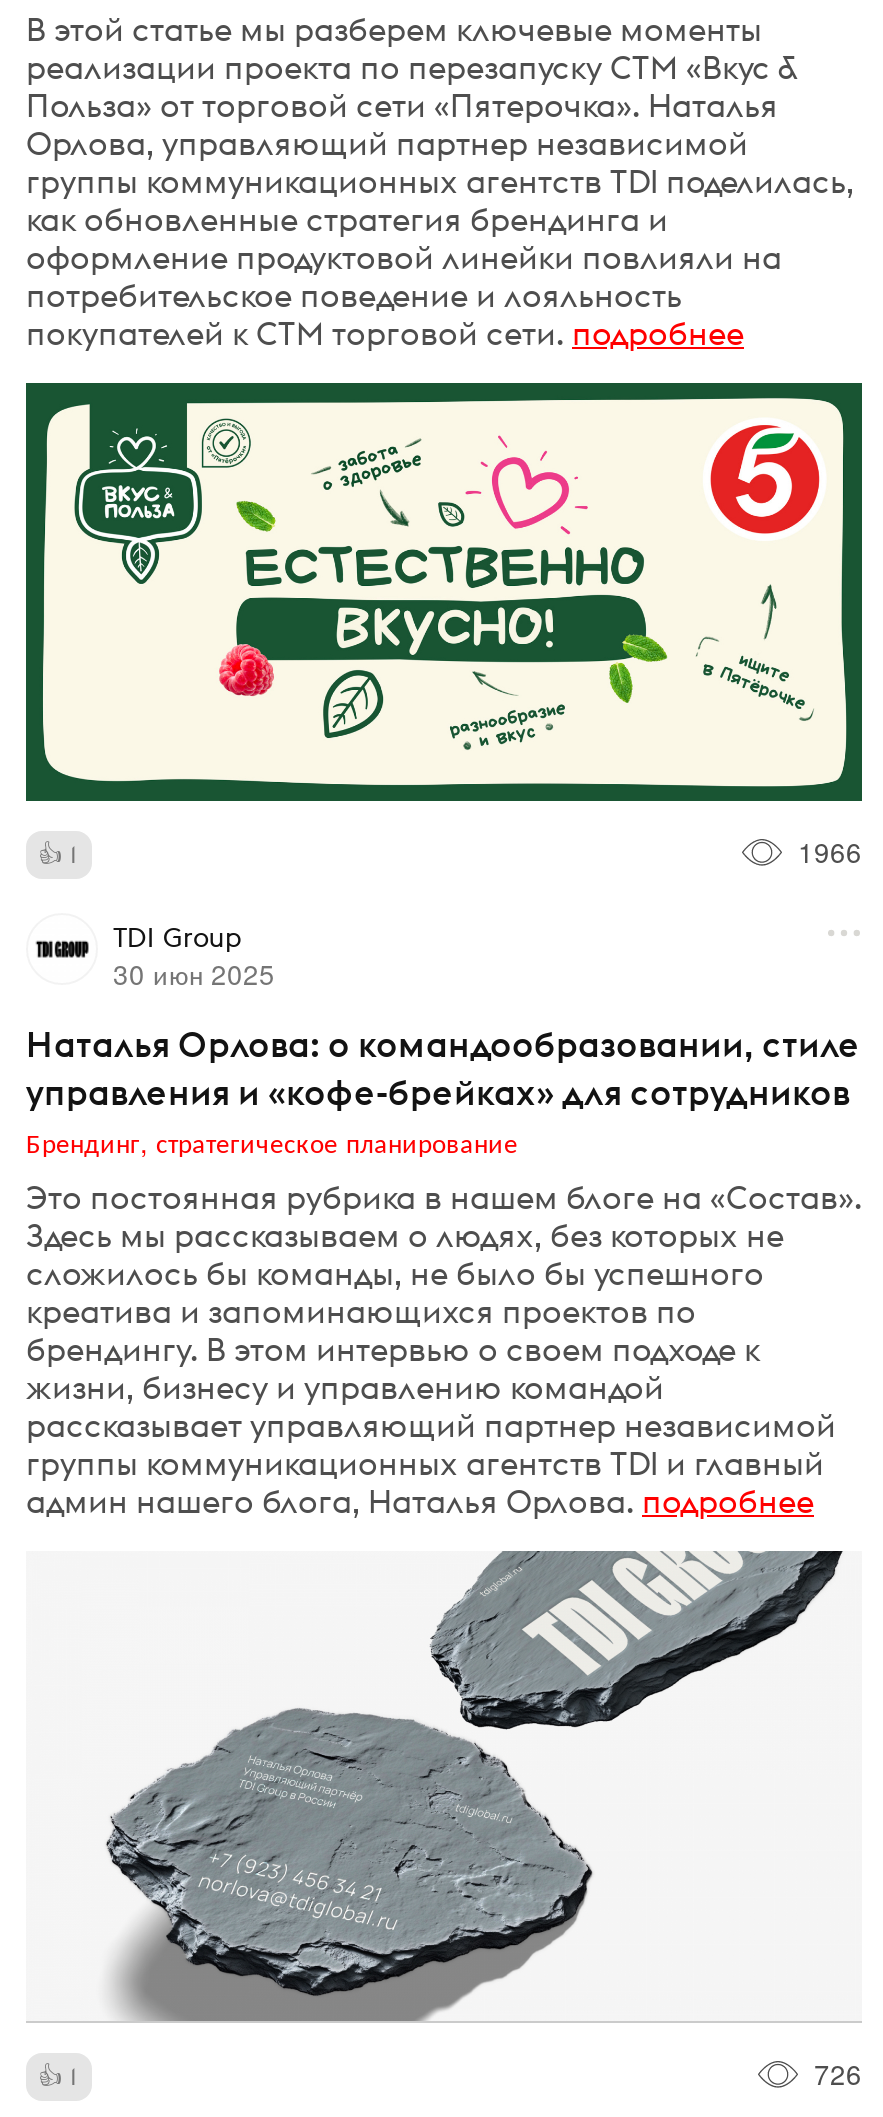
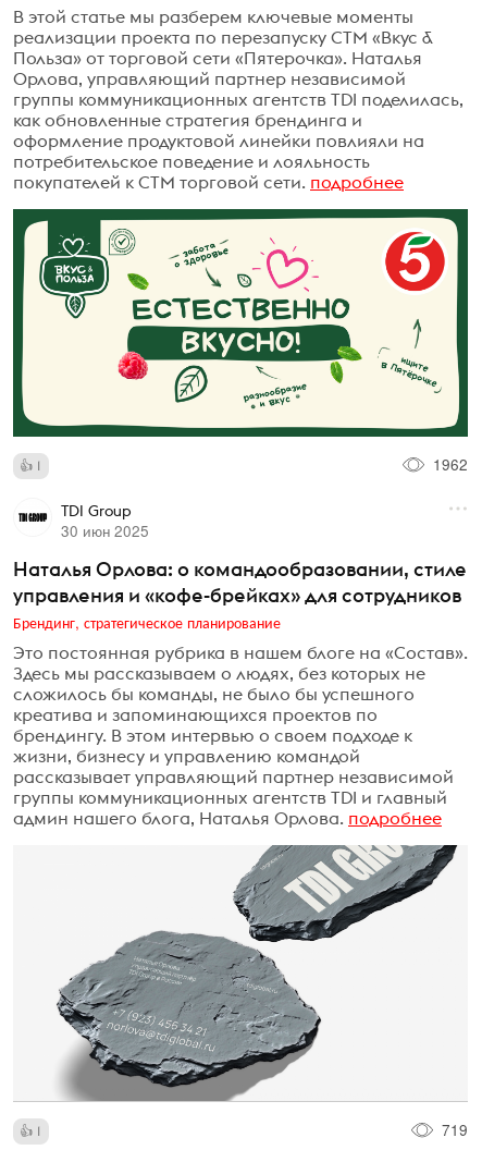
[790,831,862,871] 1966 -> [429,453,468,475] 1962
[806,2052,862,2092] 726 -> [437,1118,468,1140] 719

